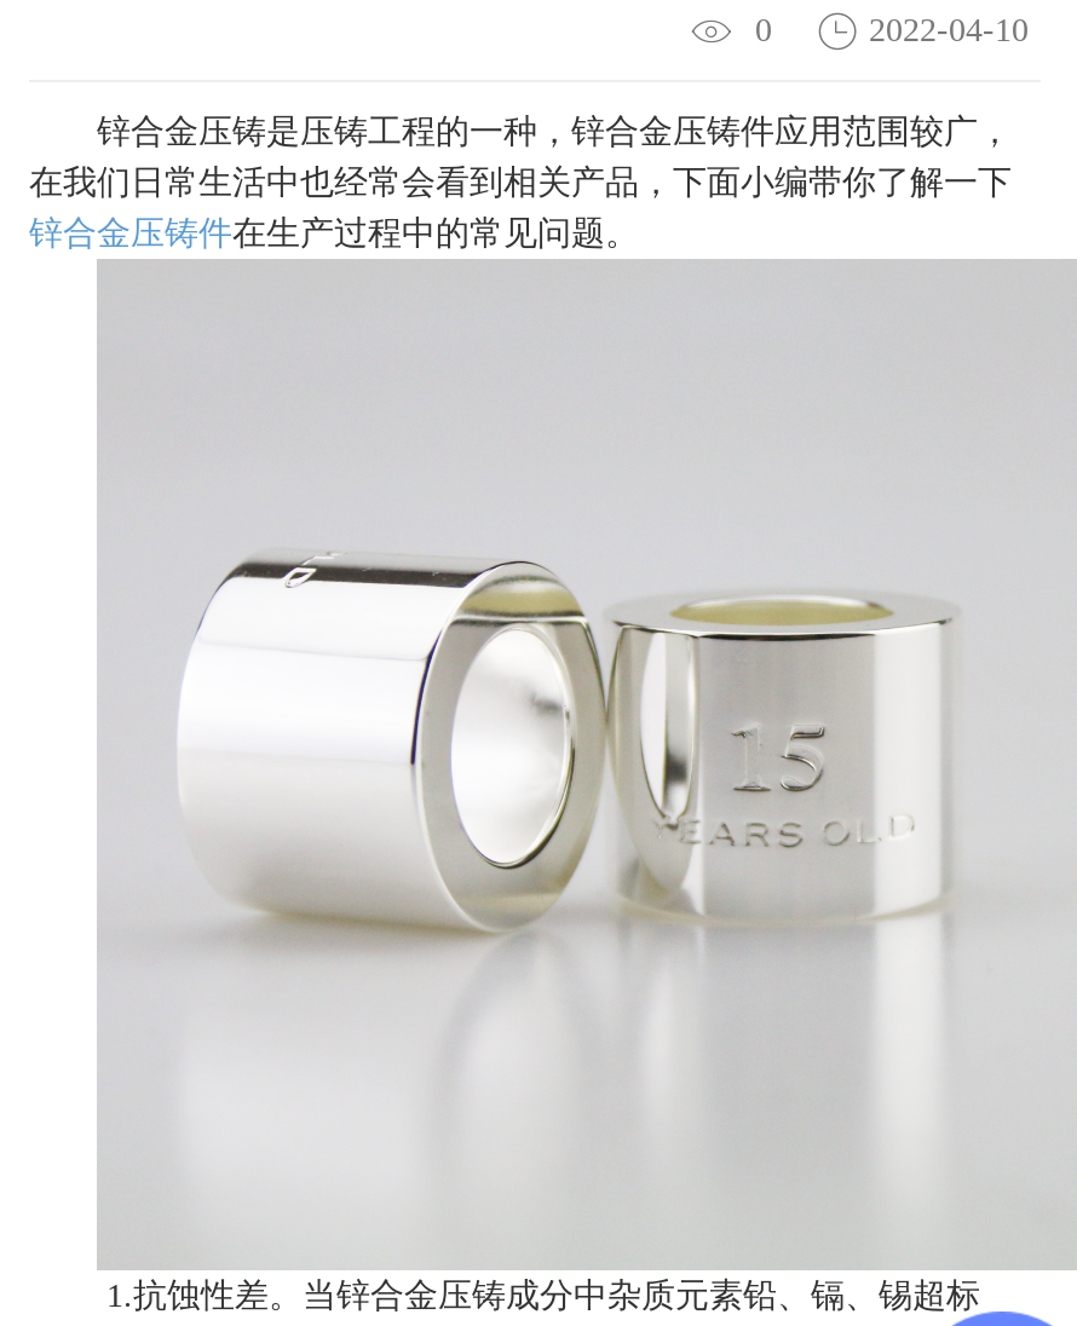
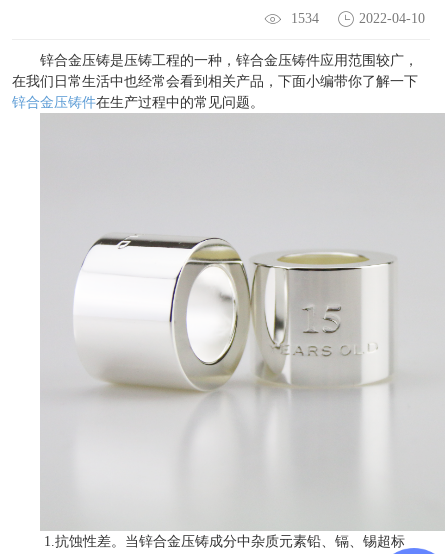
[755,12,772,48] 0 -> [291,11,319,26] 1534

